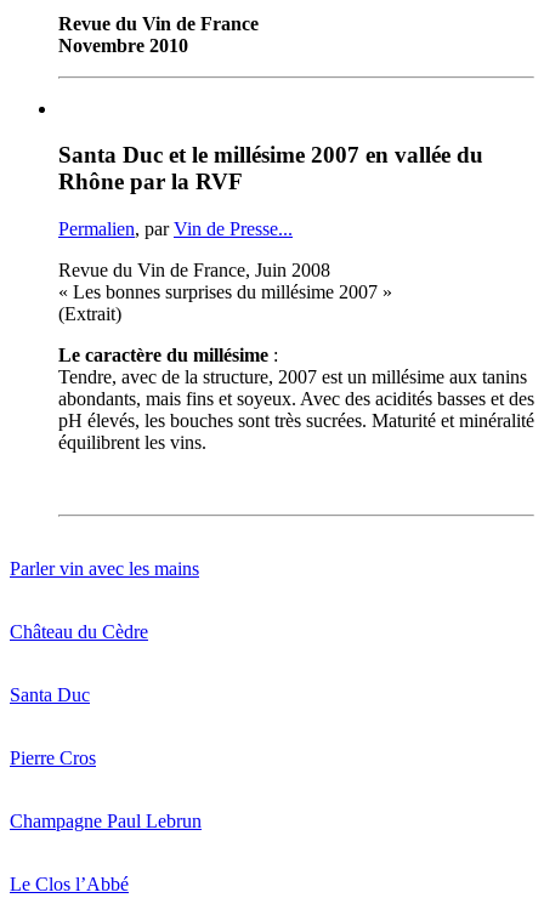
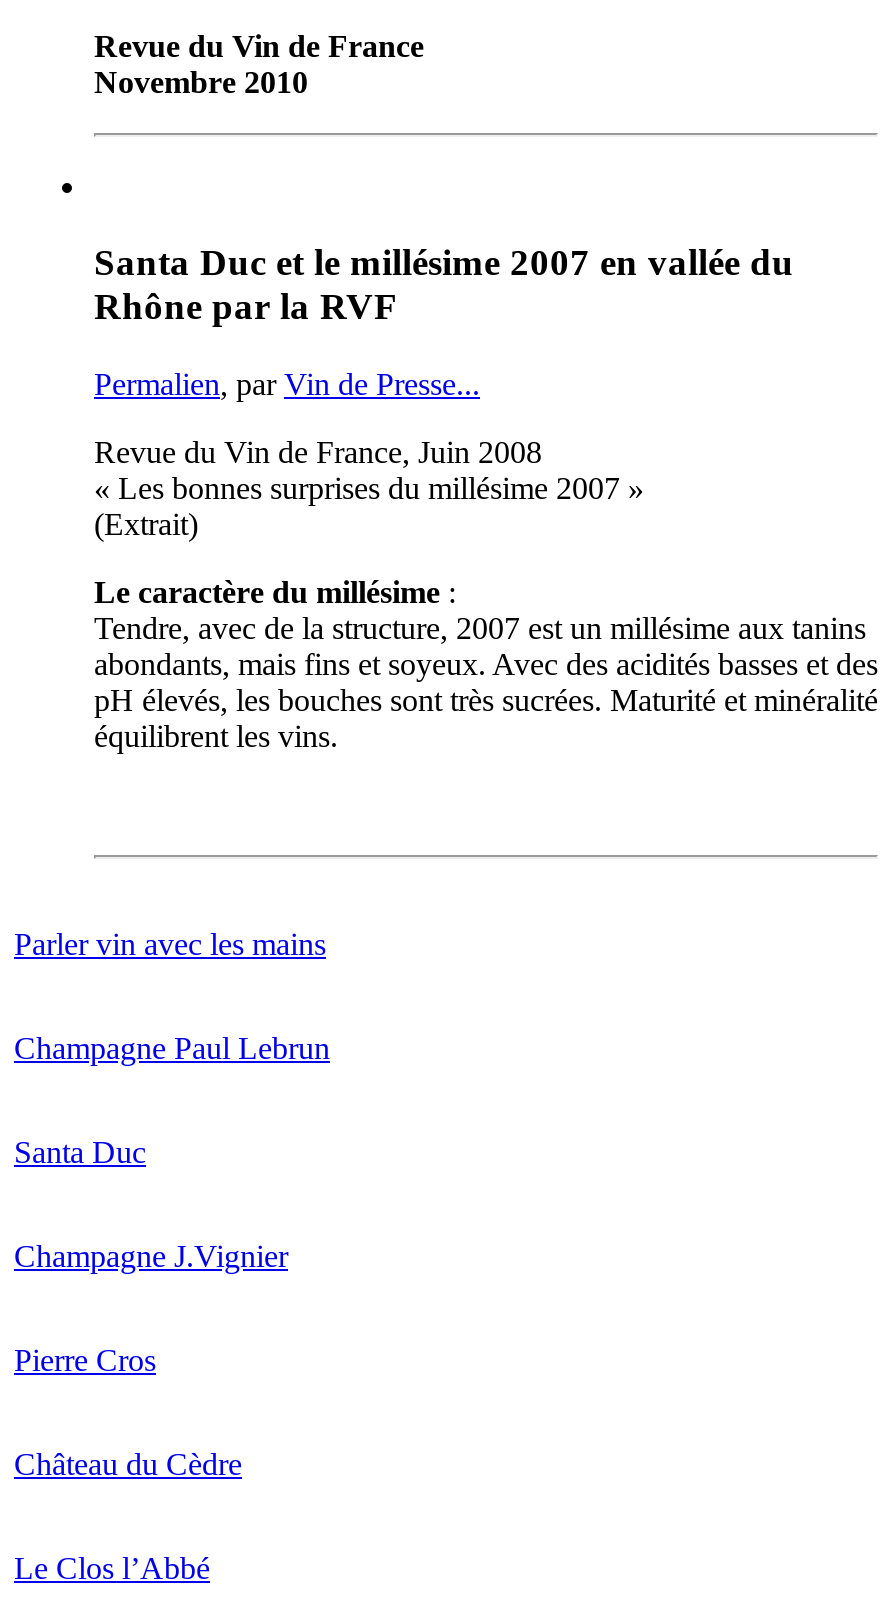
none -> [14,1239,288,1273] Champagne J.Vignier
moved [10,622,148,642] -> [14,1447,242,1481]: Château du Cèdre
moved [10,685,202,832] -> [14,1031,330,1377]: Santa Duc | Pierre Cros | Champagne Paul Lebrun

